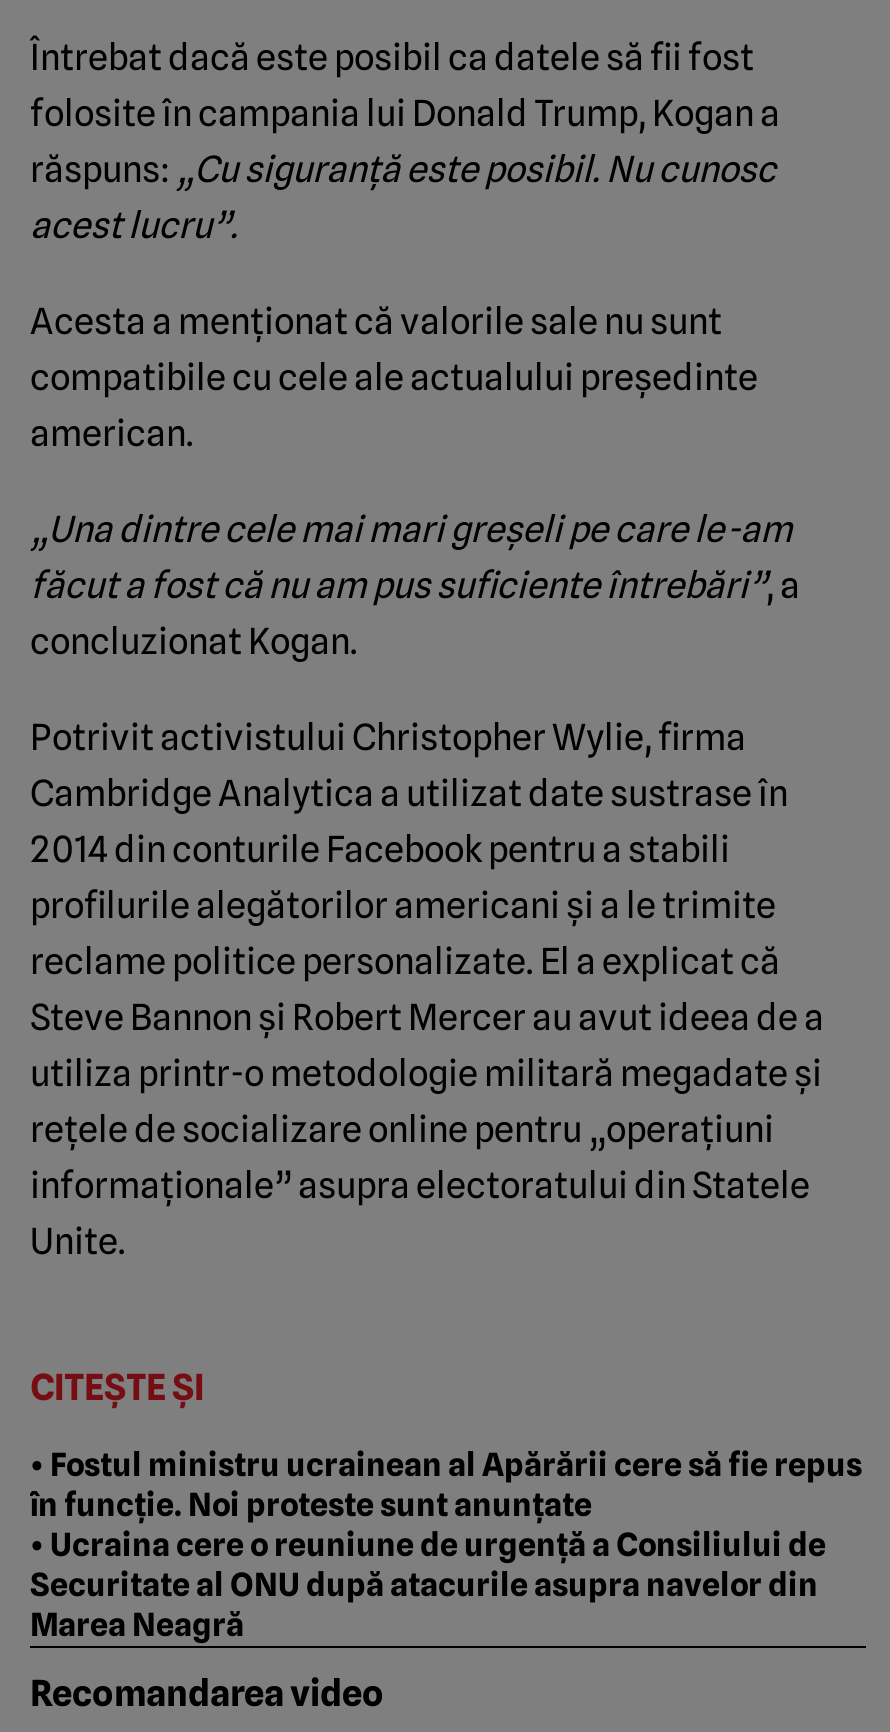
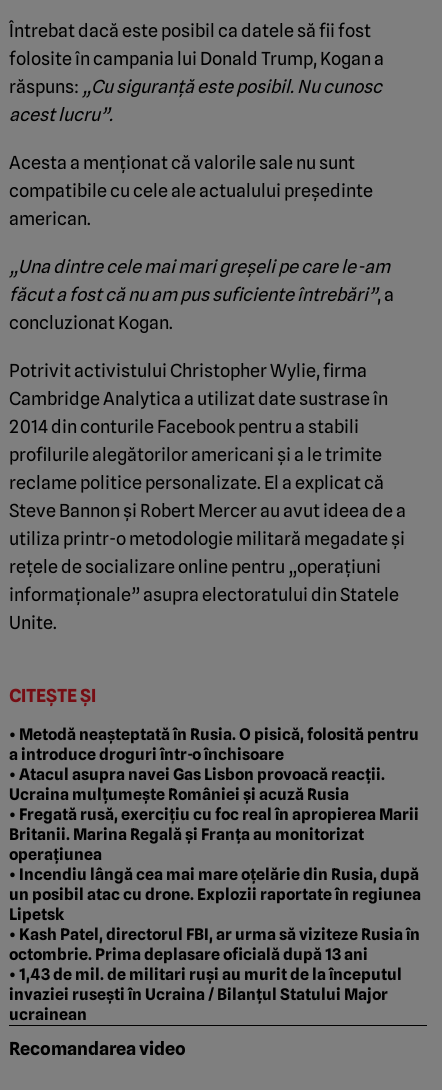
[30,1445,862,1643] • Fostul ministru ucrainean al Apărării cere să fie repus | în funcție. Noi proteste sunt anunțate | • Ucraina cere o reuniune de urgență a Consiliului de | Securitate al ONU după atacurile asupra navelor din | Marea Neagră -> [9,725,421,1024] • Metodă neașteptată în Rusia. O pisică, folosită pentru | a introduce droguri într-o închisoare | • Atacul asupra navei Gas Lisbon provoacă reacții. | Ucraina mulțumește României și acuză Rusia | • Fregată rusă, exercițiu cu foc real în apropierea Marii | Britanii. Marina Regală și Franța au monitorizat | operațiunea | • Incendiu lângă cea mai mare oțelărie din Rusia, după | un posibil atac cu drone. Explozii raportate în regiunea | Lipetsk | • Kash Patel, directorul FBI, ar urma să viziteze Rusia în | octombrie. Prima deplasare oficială după 13 ani | • 1,43 de mil. de militari ruși au murit de la începutul | invaziei rusești în Ucraina / Bilanțul Statului Major | ucrainean

